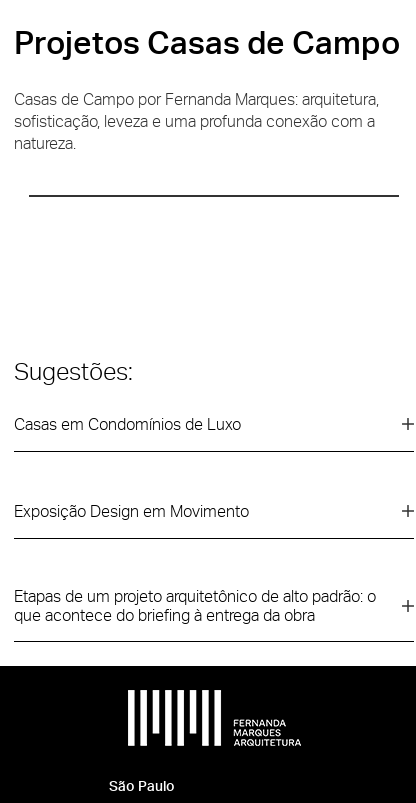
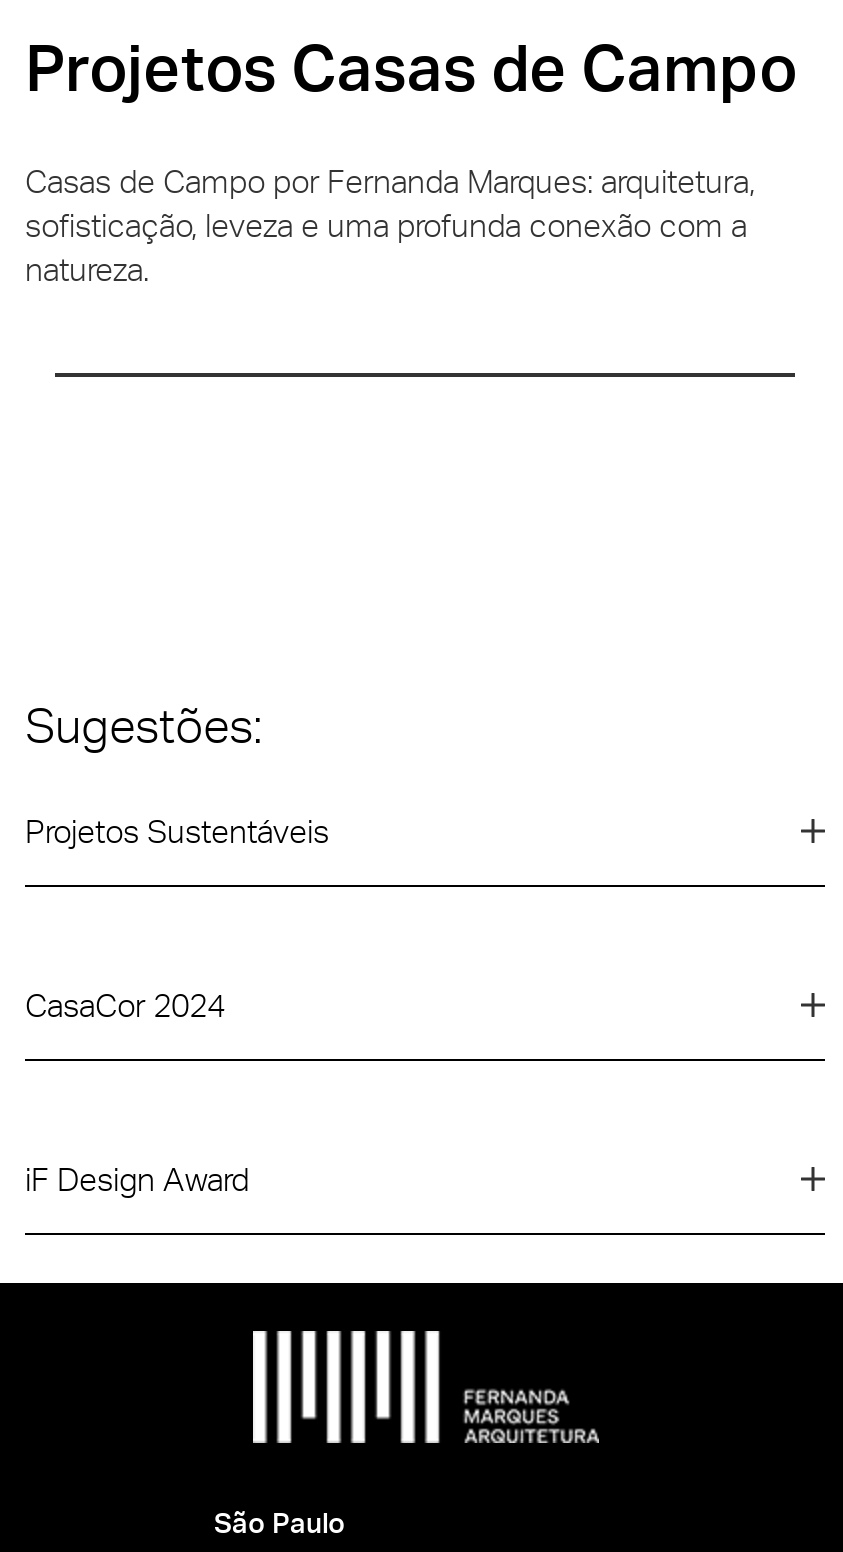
[14,414,241,433] Casas em Condomínios de Luxo -> [25,812,329,850] Projetos Sustentáveis
[14,501,249,520] Exposição Design em Movimento -> [25,986,225,1024] CasaCor 2024
[14,587,376,625] Etapas de um projeto arquitetônico de alto padrão: o | que acontece do briefing à entrega da obra -> [25,1160,249,1198] iF Design Award

